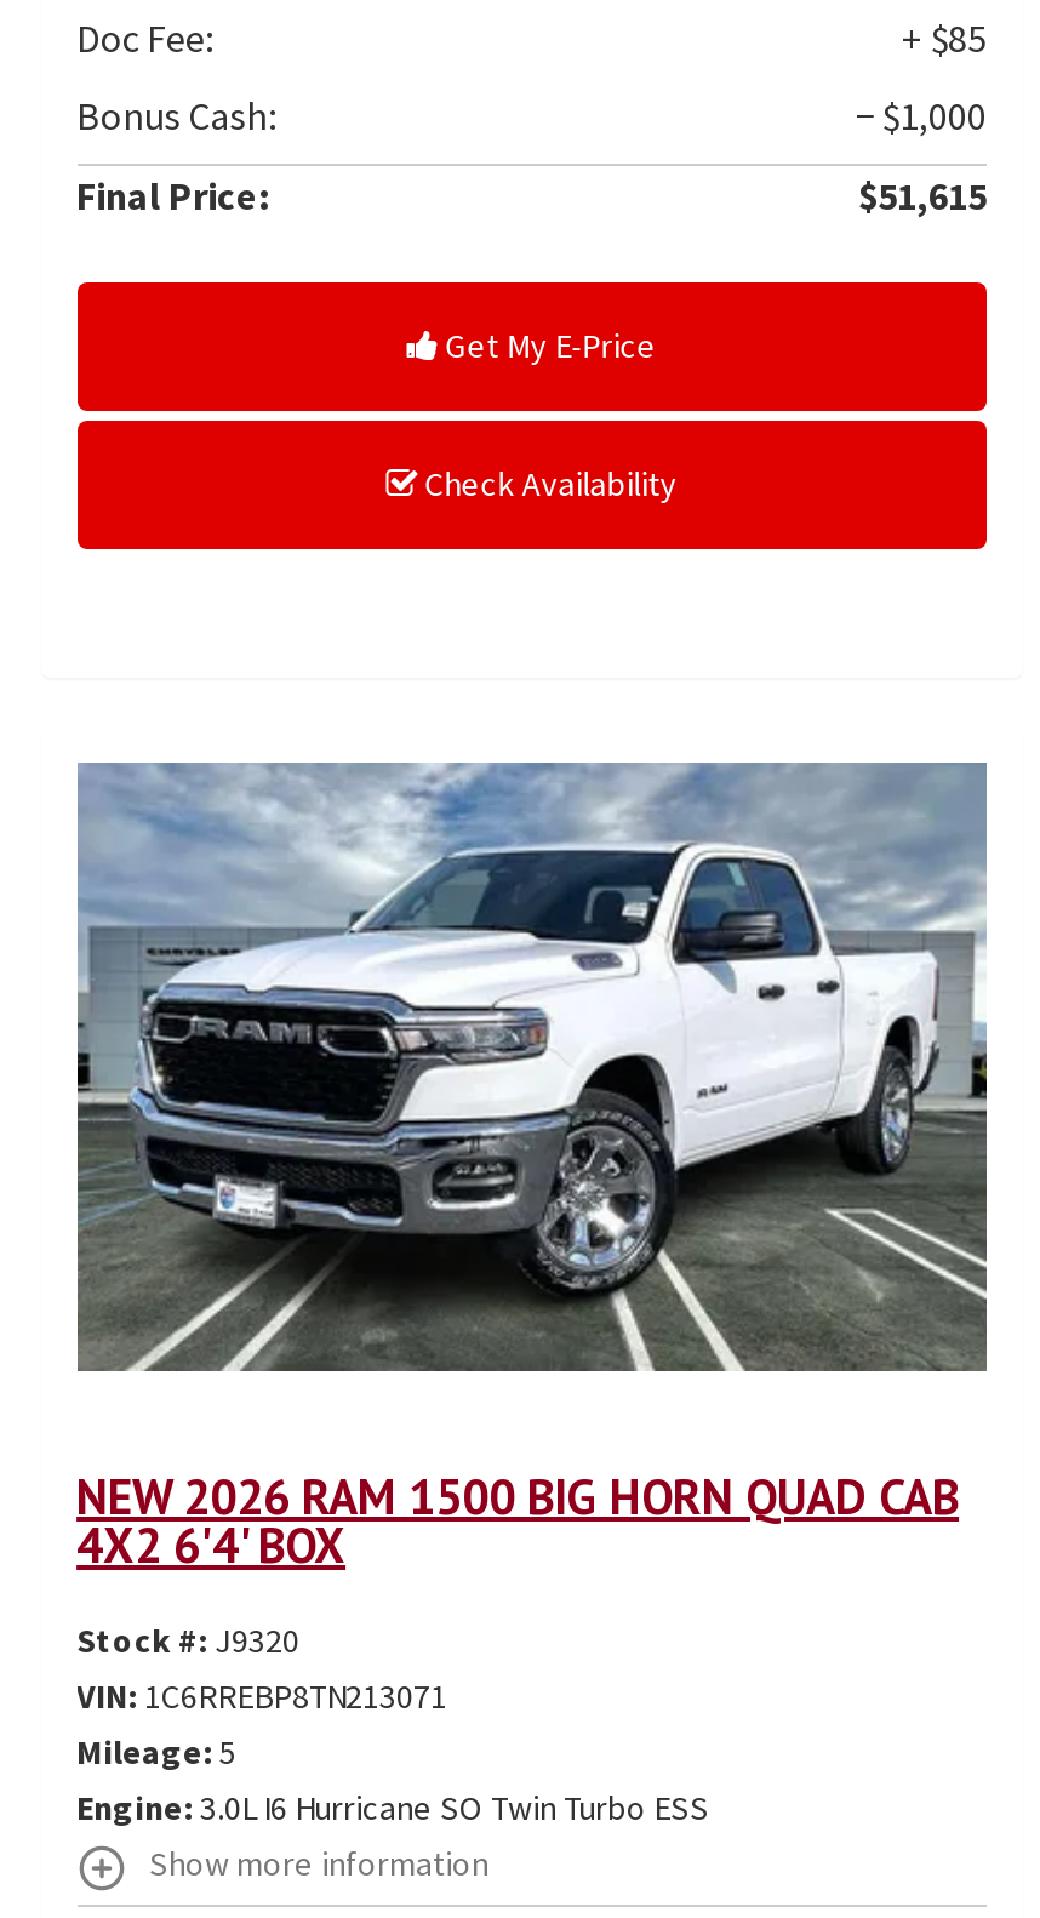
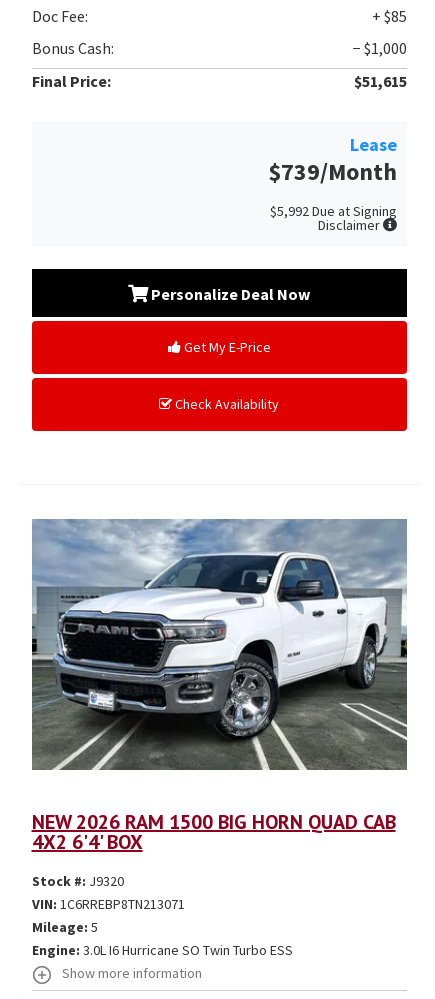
none -> [151,133,397,304] Lease | $739/Month | $5,992 Due at Signing | Disclaimer | Personalize Deal Now

